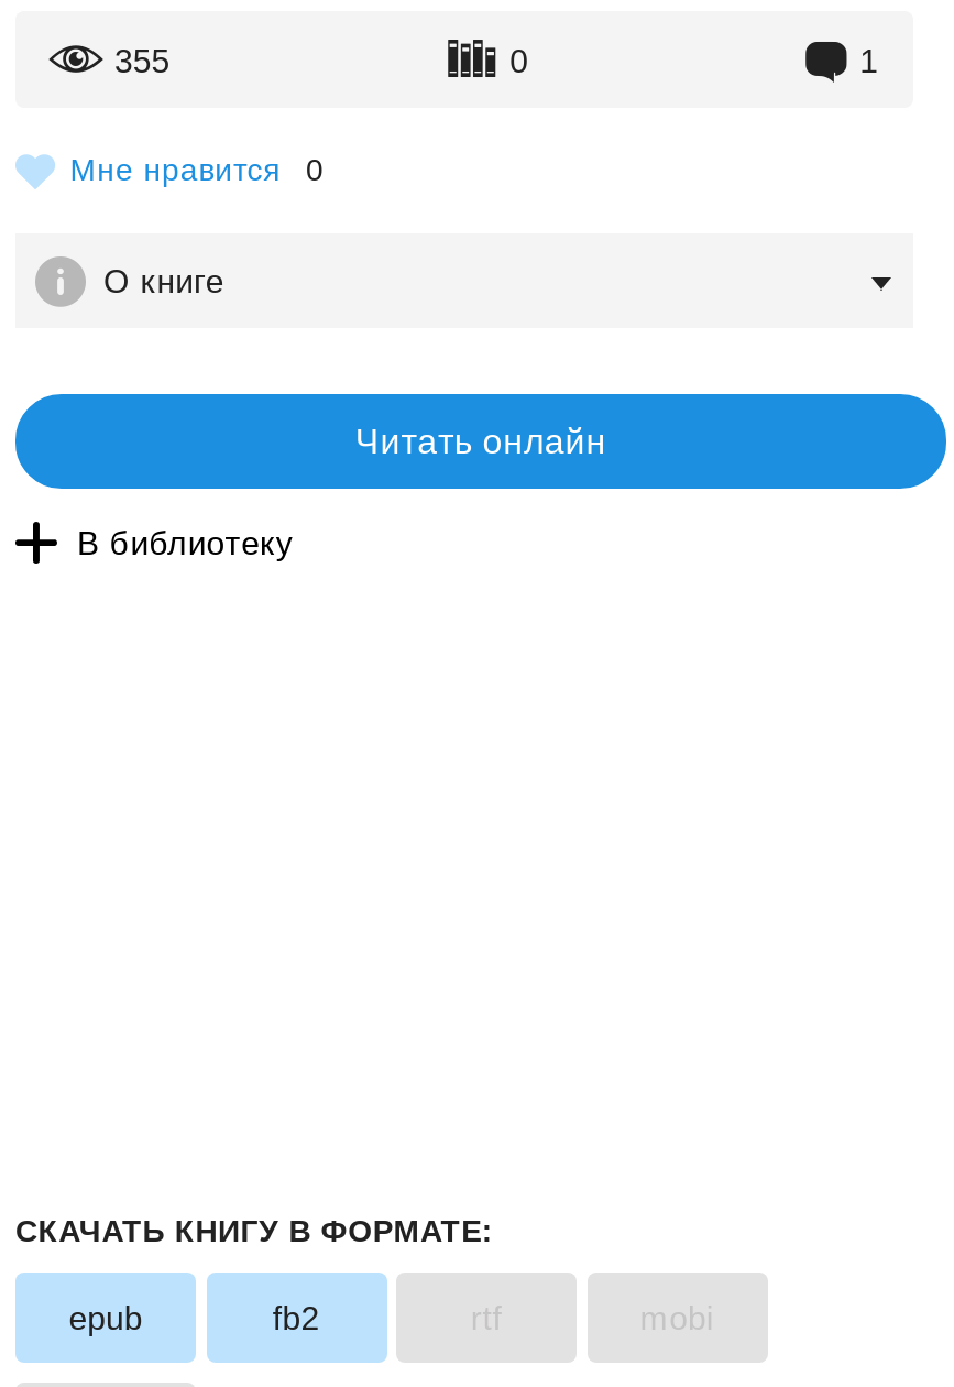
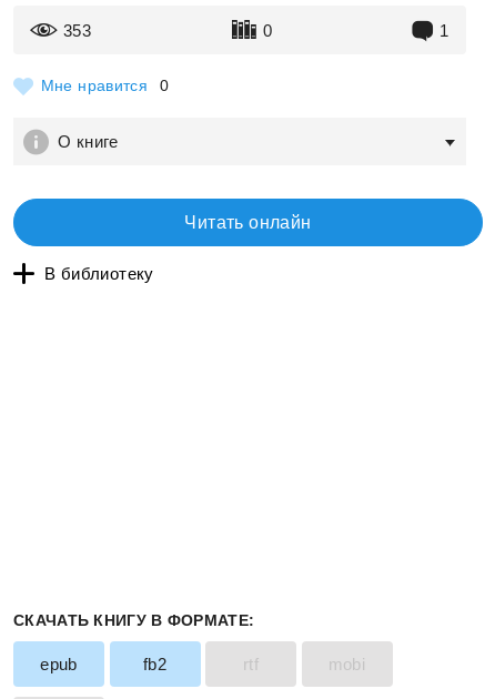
[114,42,170,79] 355 -> [63,21,91,40] 353

